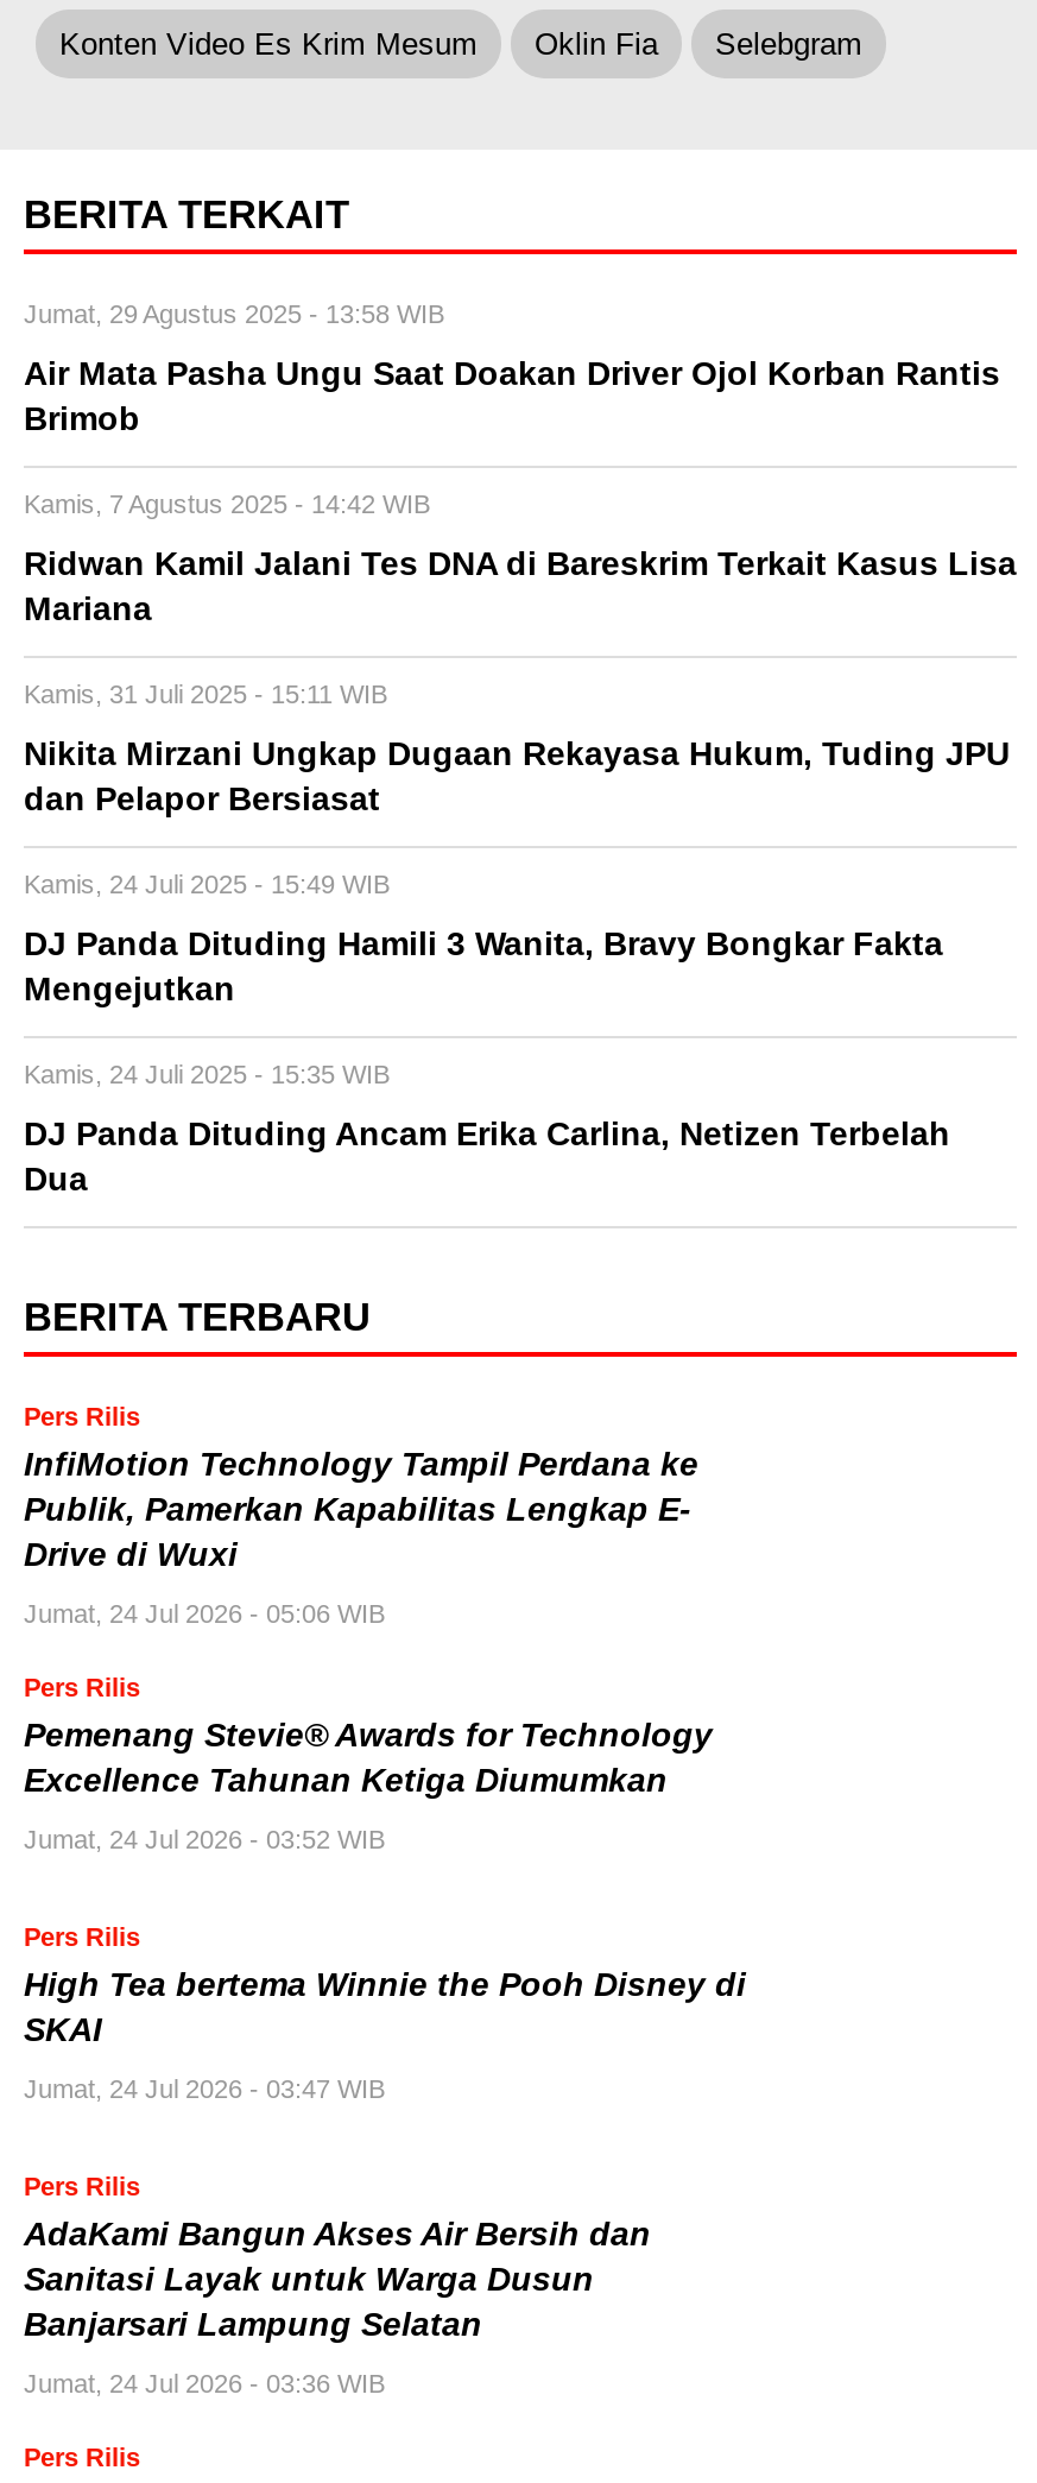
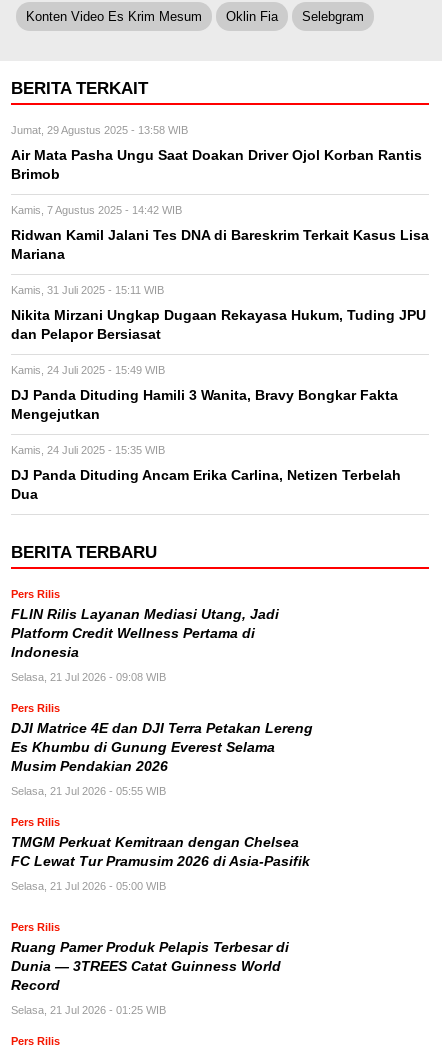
[24,1448,698,1574] InfiMotion Technology Tampil Perdana ke | Publik, Pamerkan Kapabilitas Lengkap E- | Drive di Wuxi -> [11,607,279,660] FLIN Rilis Layanan Mediasi Utang, Jadi | Platform Credit Wellness Pertama di | Indonesia
[24,1600,385,1629] Jumat, 24 Jul 2026 - 05:06 WIB -> [11,671,166,683] Selasa, 21 Jul 2026 - 09:08 WIB
[24,1719,713,1800] Pemenang Stevie® Awards for Technology | Excellence Tahunan Ketiga Diumumkan -> [11,721,313,774] DJI Matrice 4E dan DJI Terra Petakan Lereng | Es Khumbu di Gunung Everest Selama | Musim Pendakian 2026
[24,1826,385,1854] Jumat, 24 Jul 2026 - 03:52 WIB -> [11,785,166,797] Selasa, 21 Jul 2026 - 05:55 WIB
[24,1968,746,2049] High Tea bertema Winnie the Pooh Disney di | SKAI -> [11,835,310,869] TMGM Perkuat Kemitraan dengan Chelsea | FC Lewat Tur Pramusim 2026 di Asia-Pasifik
[24,2075,385,2104] Jumat, 24 Jul 2026 - 03:47 WIB -> [11,880,166,892] Selasa, 21 Jul 2026 - 05:00 WIB
[24,2218,651,2344] AdaKami Bangun Akses Air Bersih dan | Sanitasi Layak untuk Warga Dusun | Banjarsari Lampung Selatan -> [11,940,289,993] Ruang Pamer Produk Pelapis Terbesar di | Dunia — 3TREES Catat Guinness World | Record
[24,2370,385,2398] Jumat, 24 Jul 2026 - 03:36 WIB -> [11,1004,166,1016] Selasa, 21 Jul 2026 - 01:25 WIB

